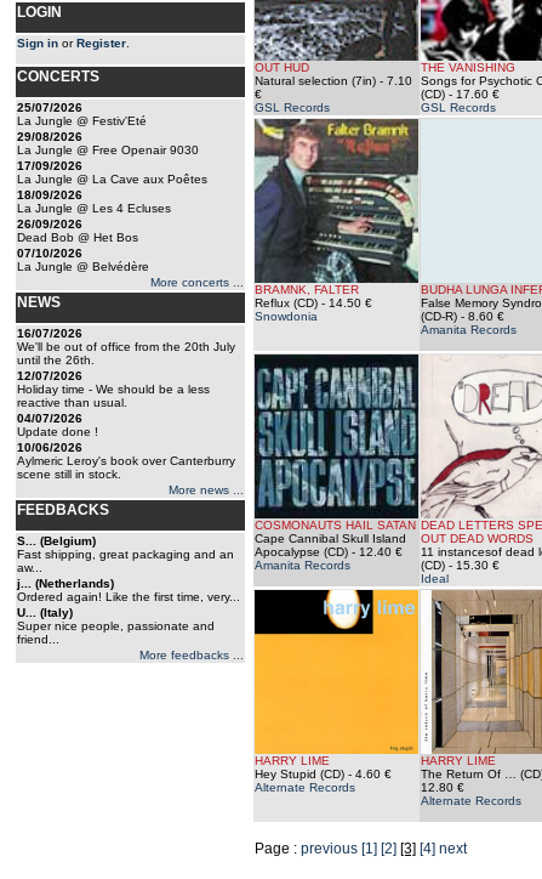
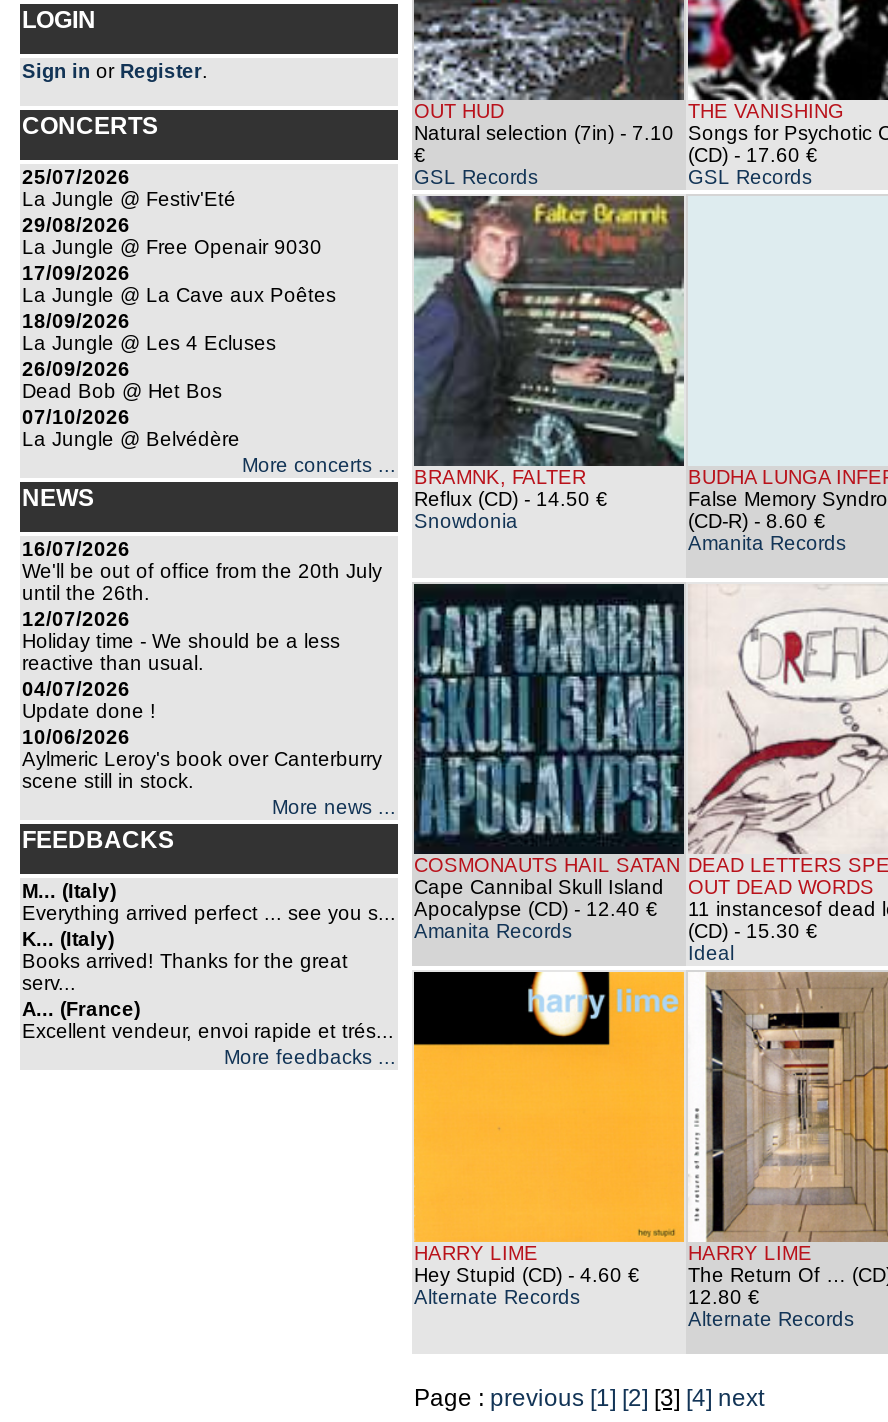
[17,534,240,646] S... (Belgium) | Fast shipping, great packaging and an | aw... | j... (Netherlands) | Ordered again! Like the first time, very... | U... (Italy) | Super nice people, passionate and | friend... -> [22,880,396,1042] M... (Italy) | Everything arrived perfect ... see you s... | K... (Italy) | Books arrived! Thanks for the great | serv... | A... (France) | Excellent vendeur, envoi rapide et trés...

